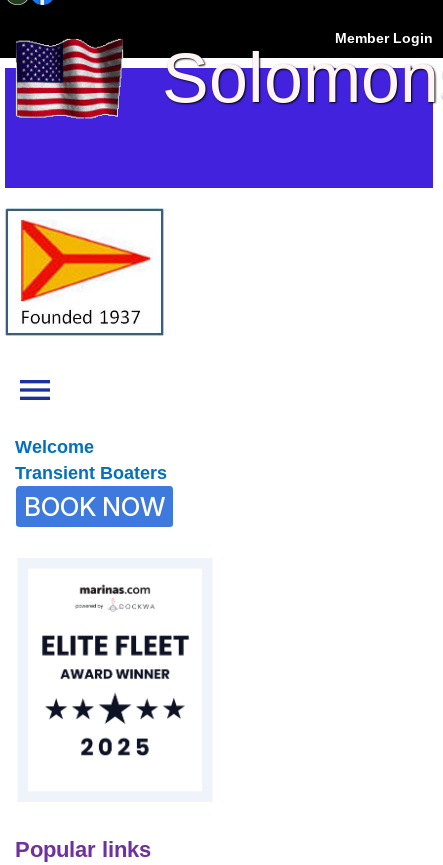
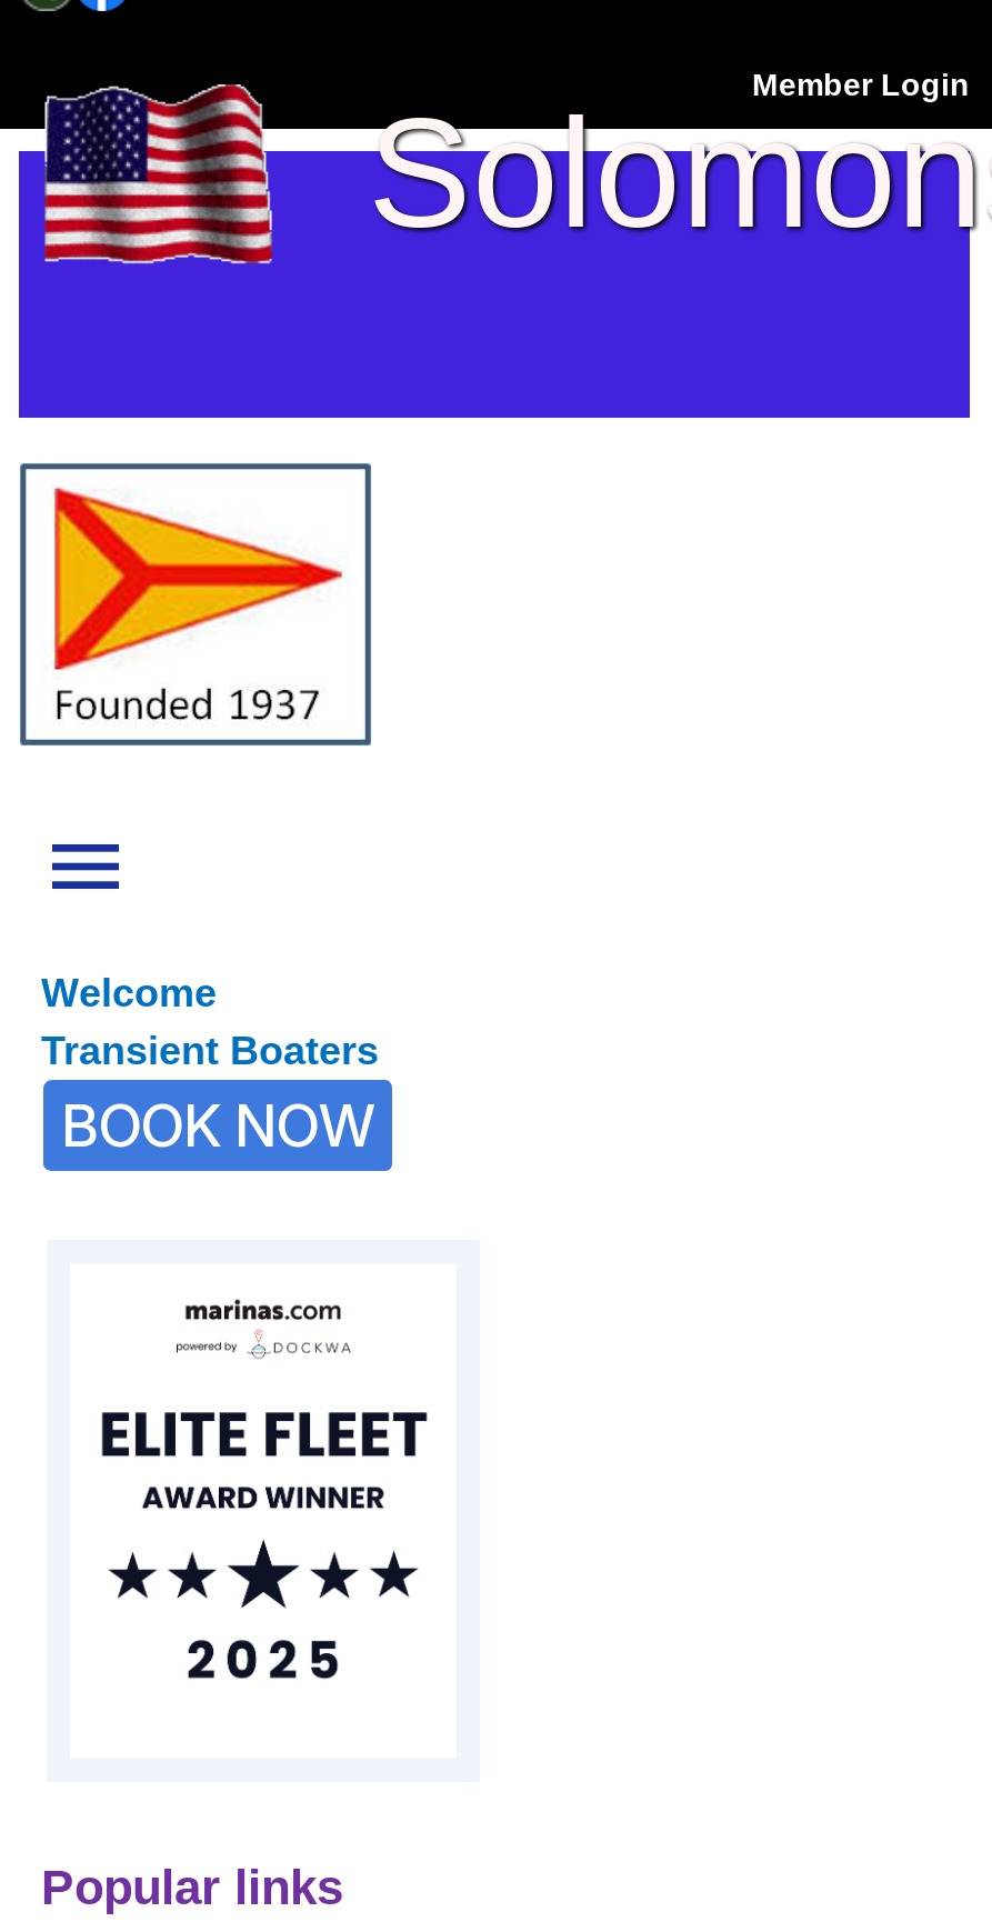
[15,38,124,119] [image] -> [43,82,281,264] [image]

